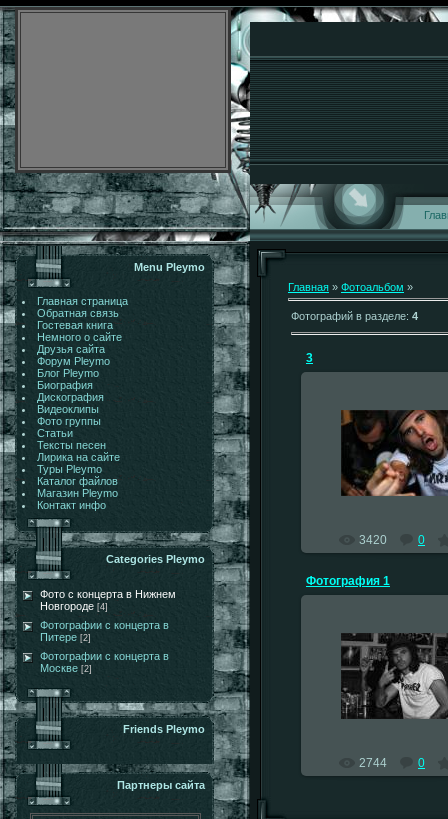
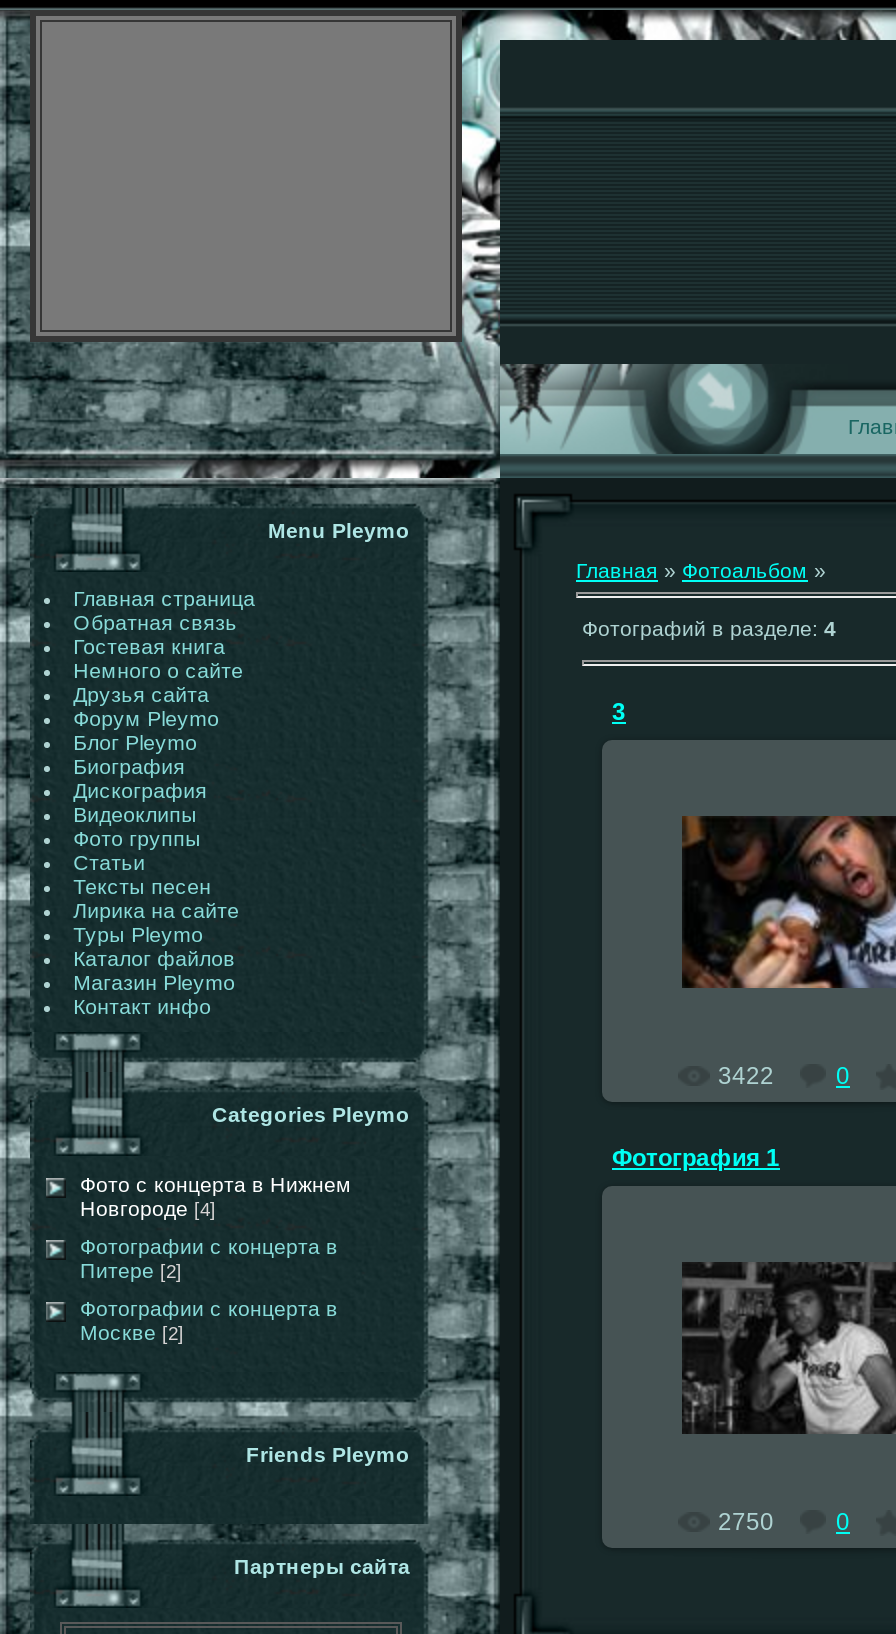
[359,533,387,547] 3420 -> [718,1063,774,1091] 3422
[359,756,387,770] 2744 -> [718,1509,774,1537] 2750

